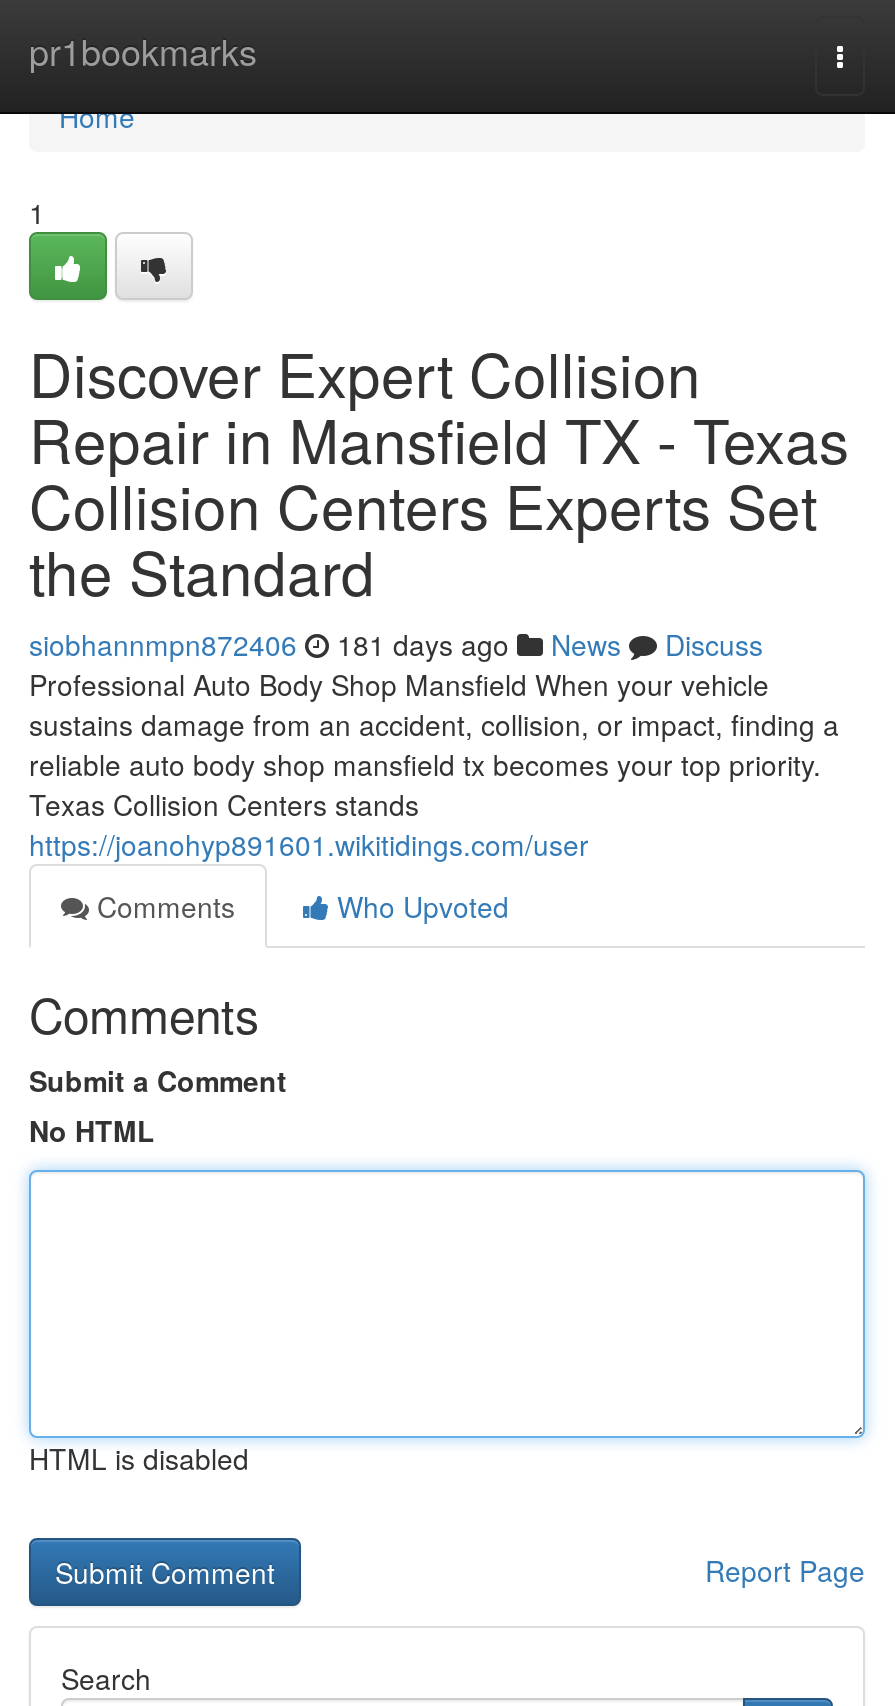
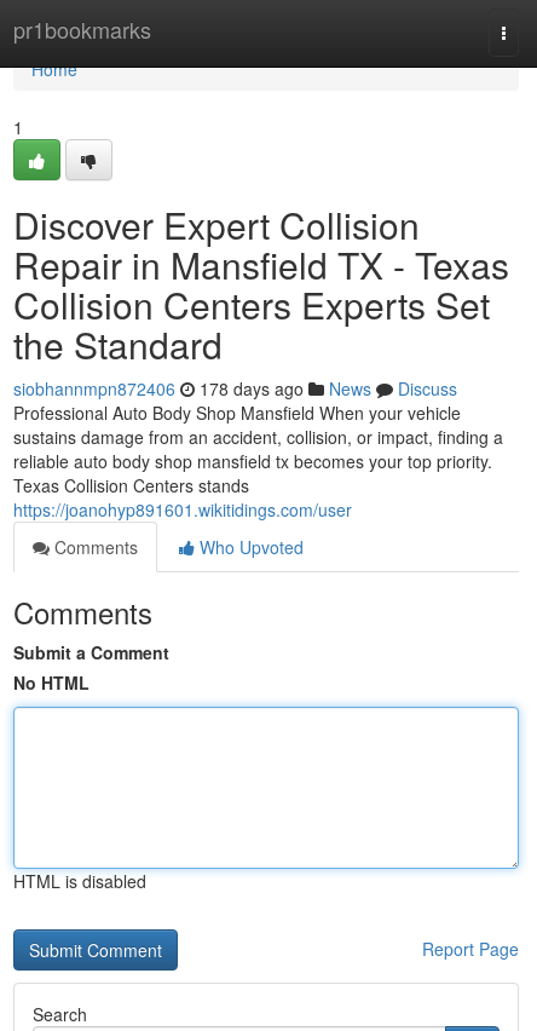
[29,624,763,664] siobhannmpn872406 181 days ago News Discuss -> [13,376,457,401] siobhannmpn872406 178 days ago News Discuss

